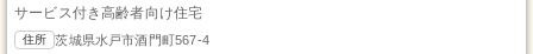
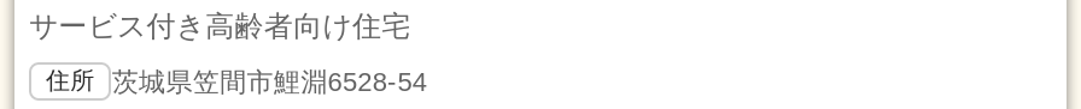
[55,33,209,47] 茨城県水戸市酒門町567-4 -> [112,67,427,96] 茨城県笠間市鯉淵6528-54

